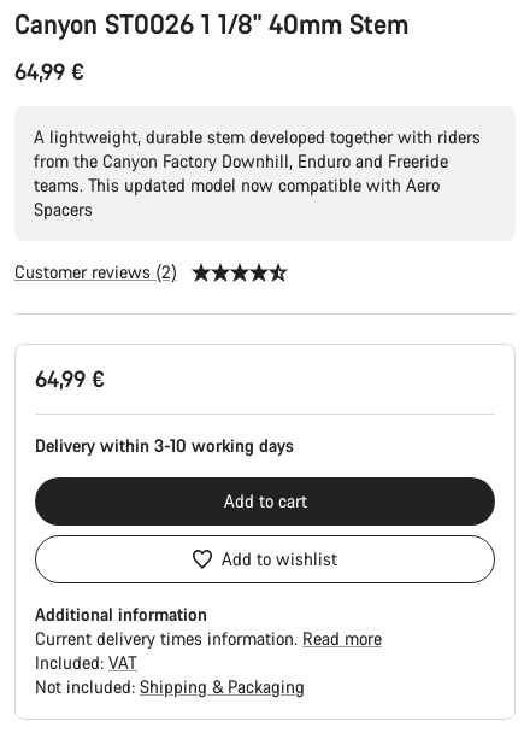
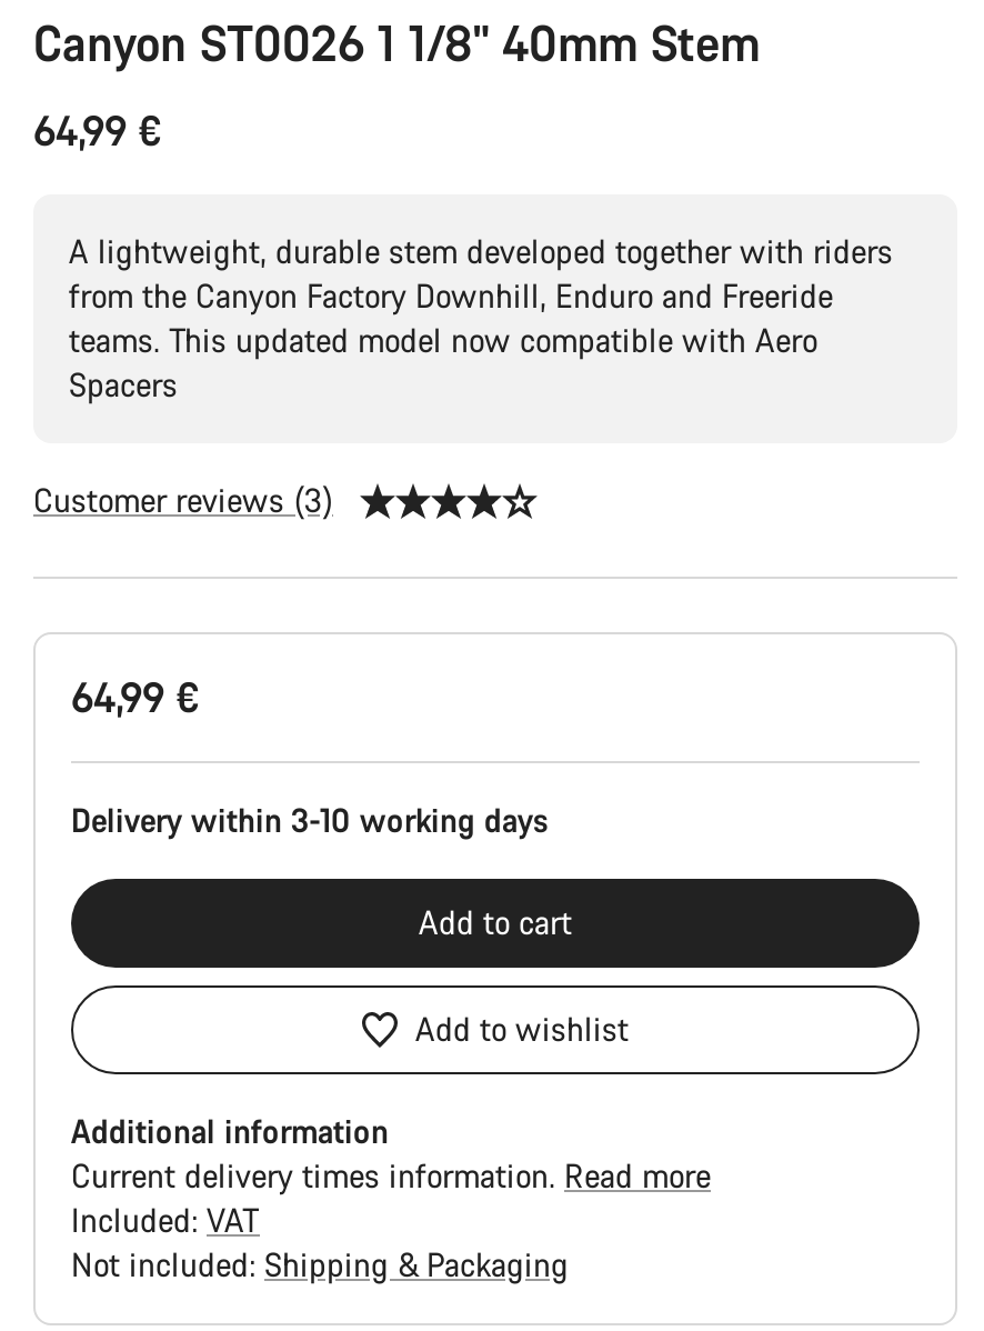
[14,260,177,283] Customer reviews (2) -> [33,479,333,521] Customer reviews (3)

